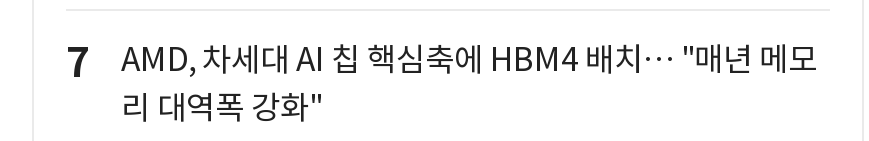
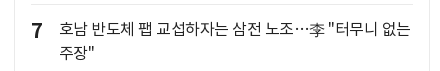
[121,38,817,126] AMD, 차세대 AI 칩 핵심축에 HBM4 배치… "매년 메모 | 리 대역폭 강화" -> [58,19,410,63] 호남 반도체 팹 교섭하자는 삼전 노조…李 "터무니 없는 | 주장"

